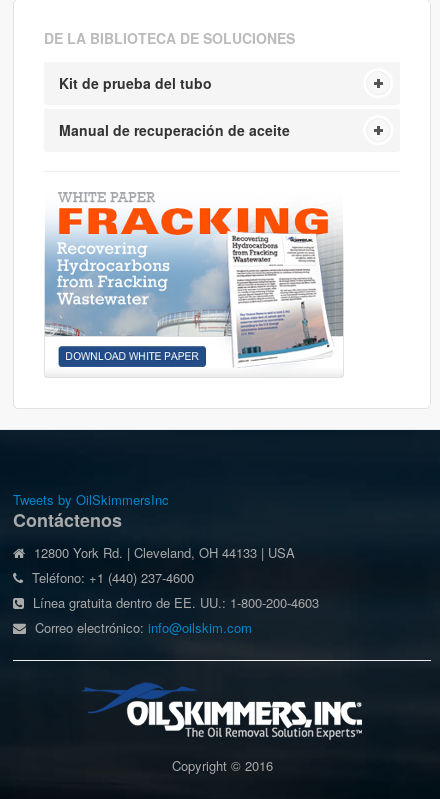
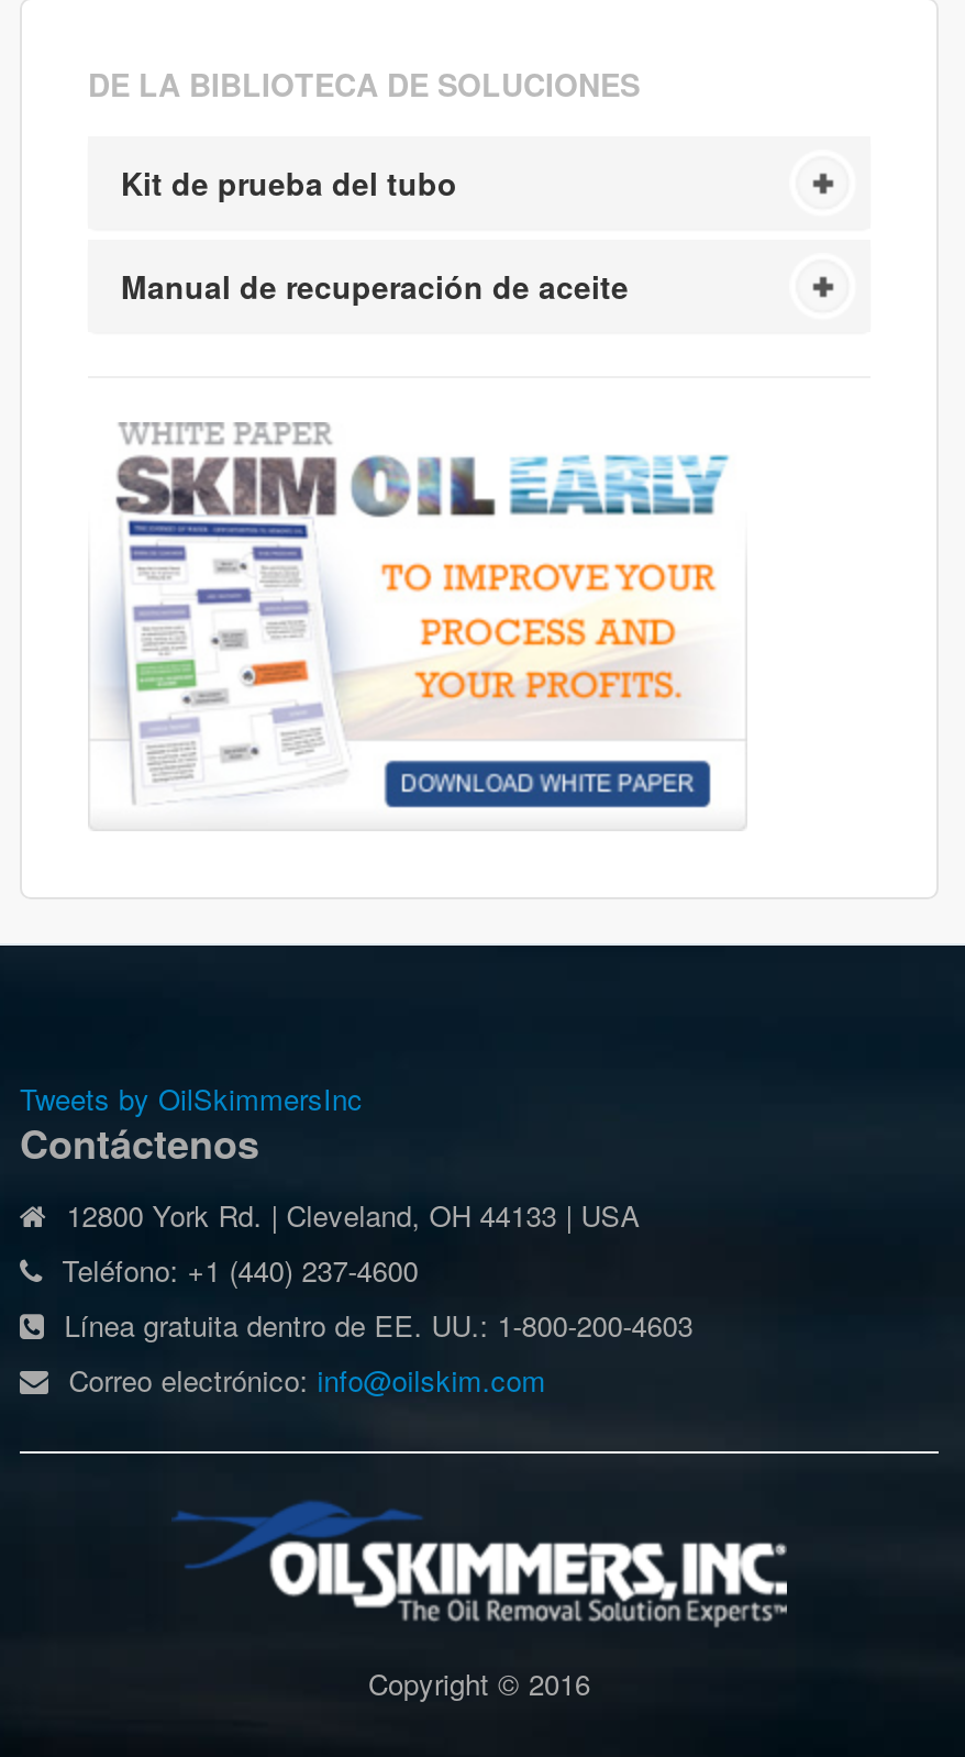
[44,207,344,368] [image] -> [90,453,745,809] [image]

